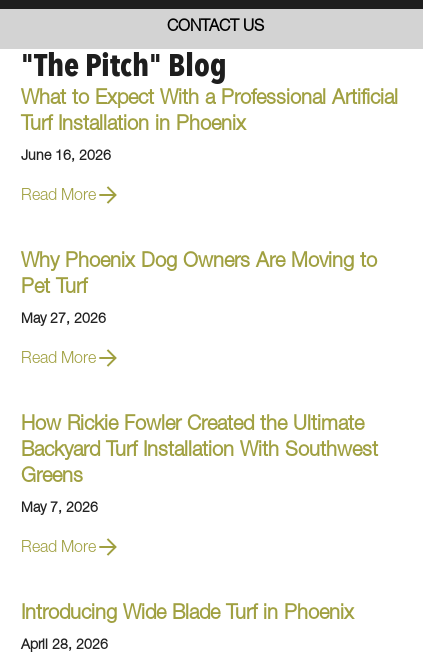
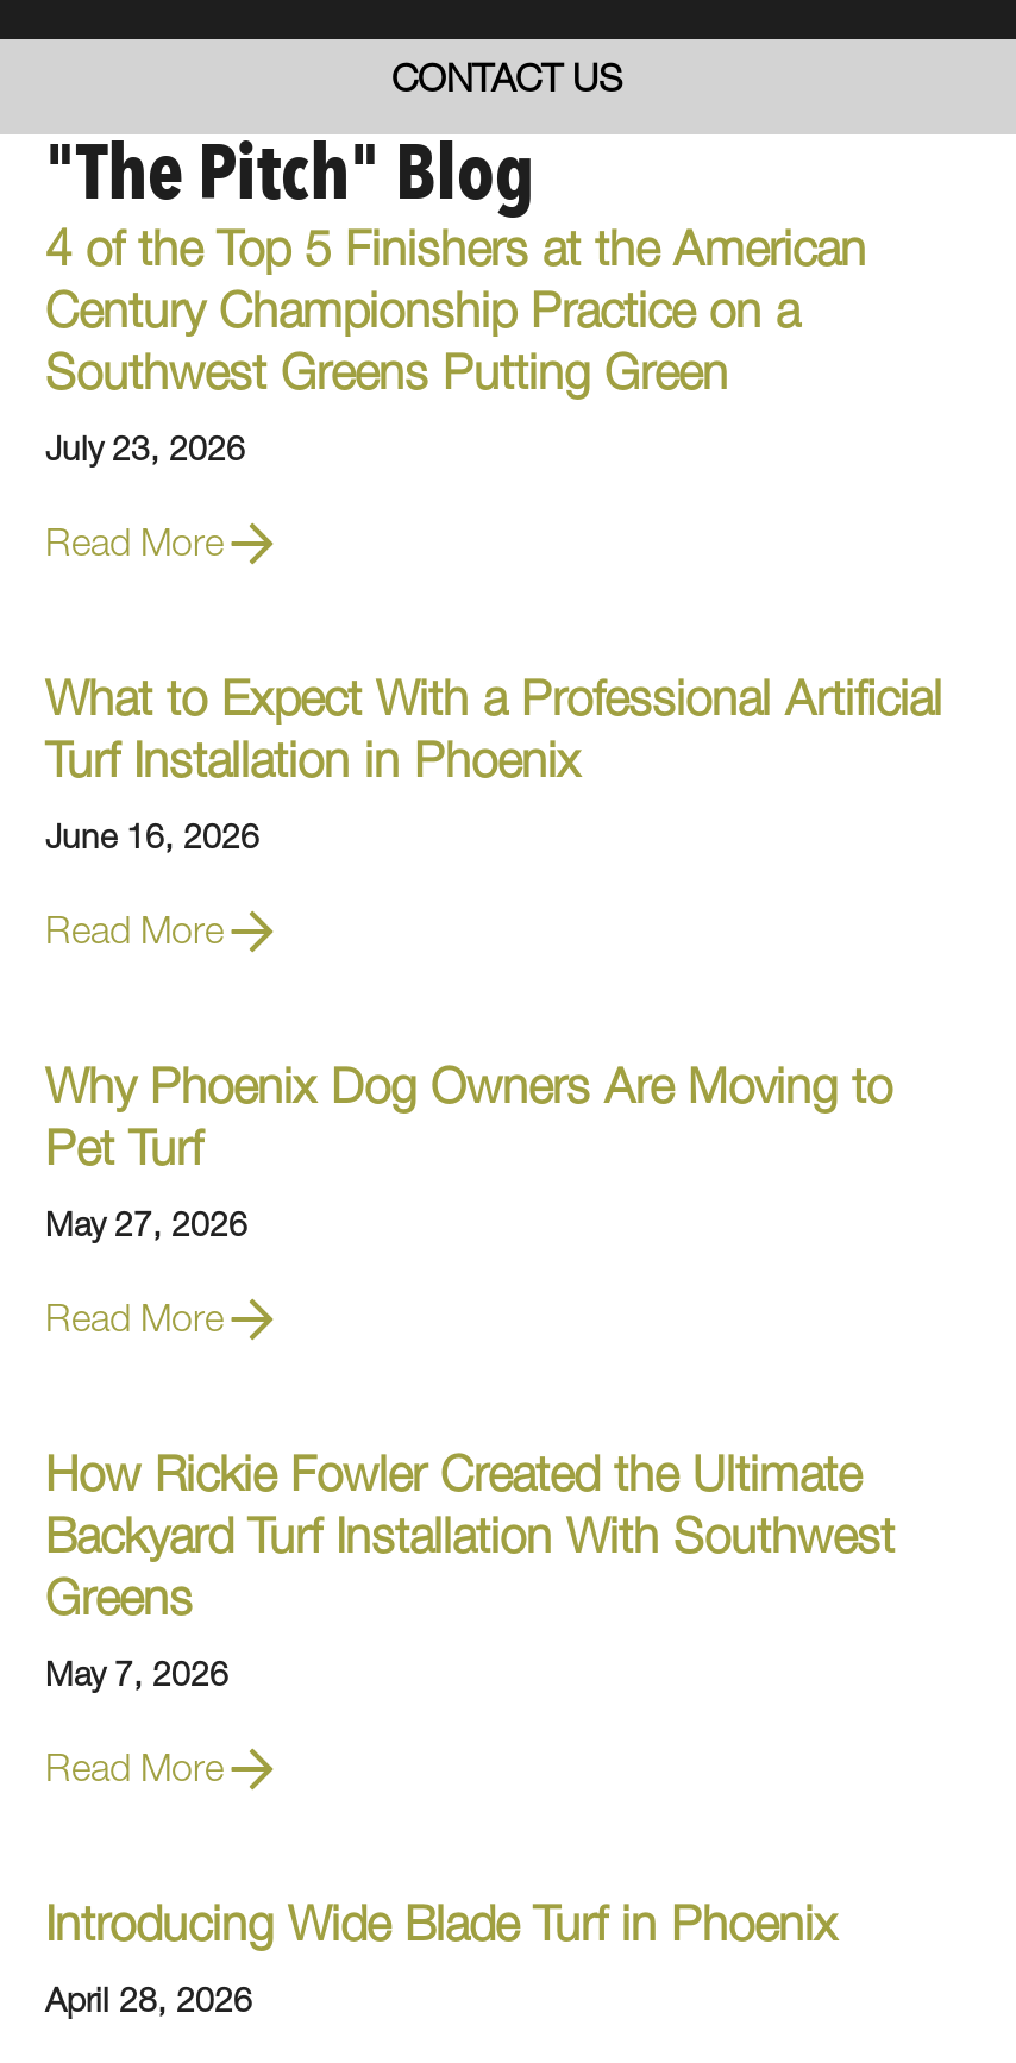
none -> [45,232,866,568] 4 of the Top 5 Finishers at the American | Century Championship Practice on a | Southwest Greens Putting Green | July 23, 2026 | Read More

